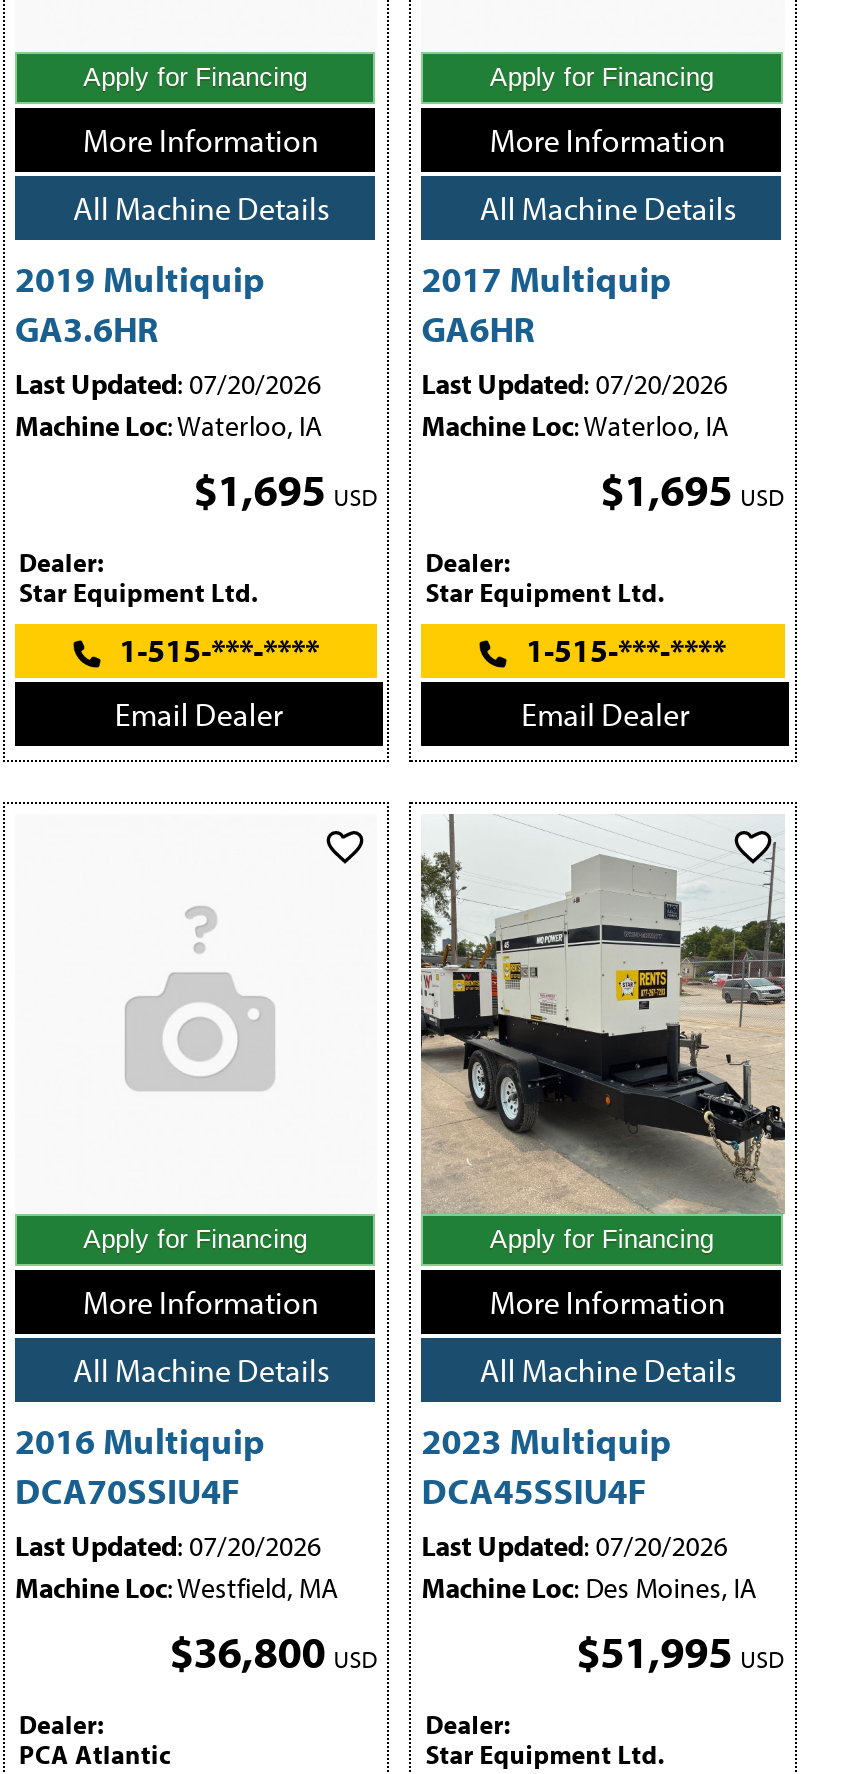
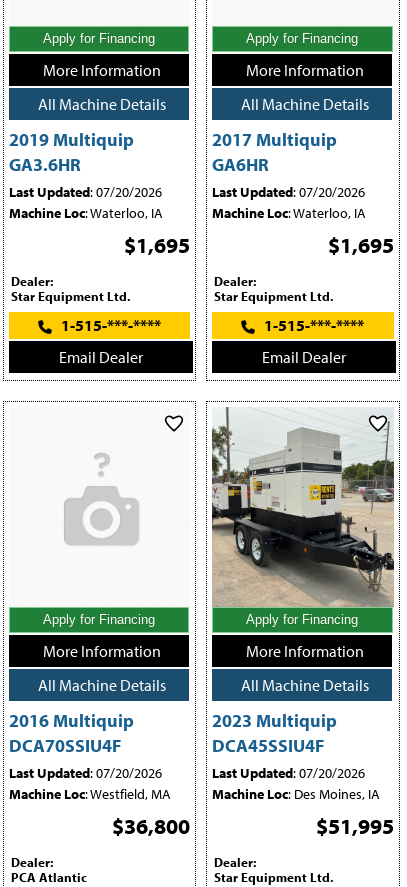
[194,462,378,518] $1,695 USD -> [124,231,190,259] $1,695
[600,462,784,518] $1,695 USD -> [328,231,394,259] $1,695
[170,1624,378,1680] $36,800 USD -> [112,812,190,840] $36,800
[576,1624,784,1680] $51,995 USD -> [316,812,394,840] $51,995

